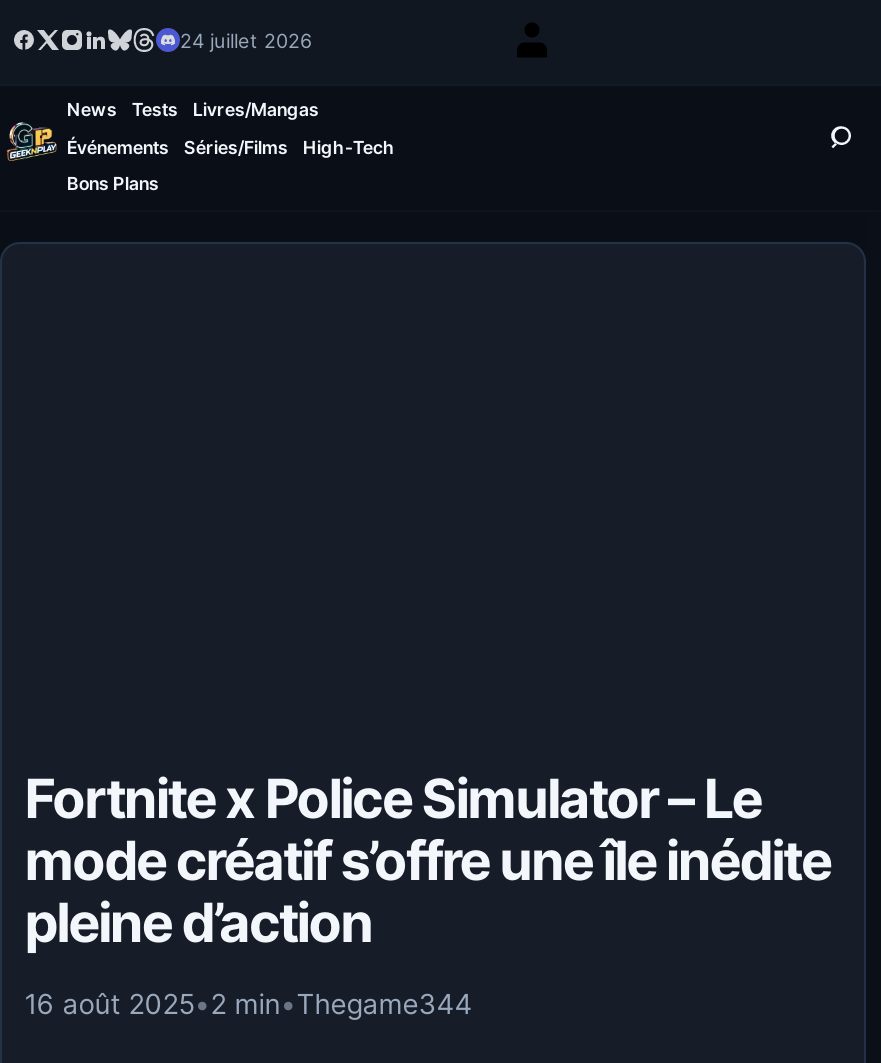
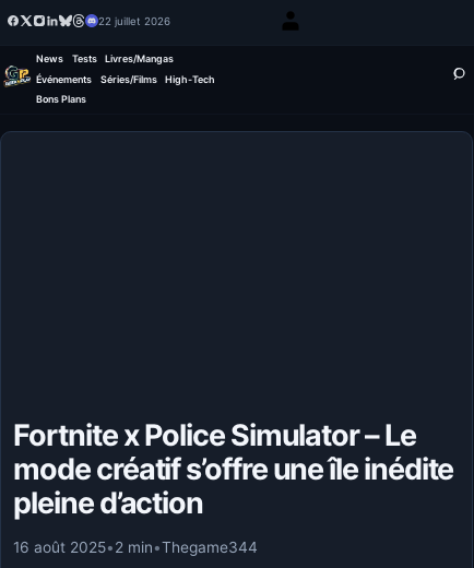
[180,29,312,51] 24 juillet 2026 -> [98,15,170,27] 22 juillet 2026

